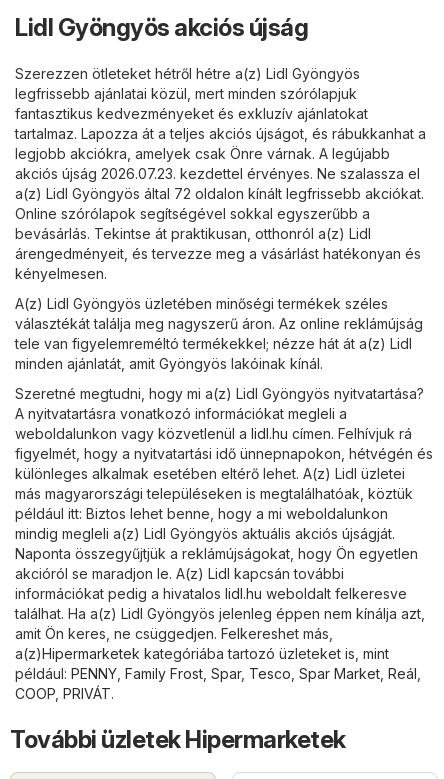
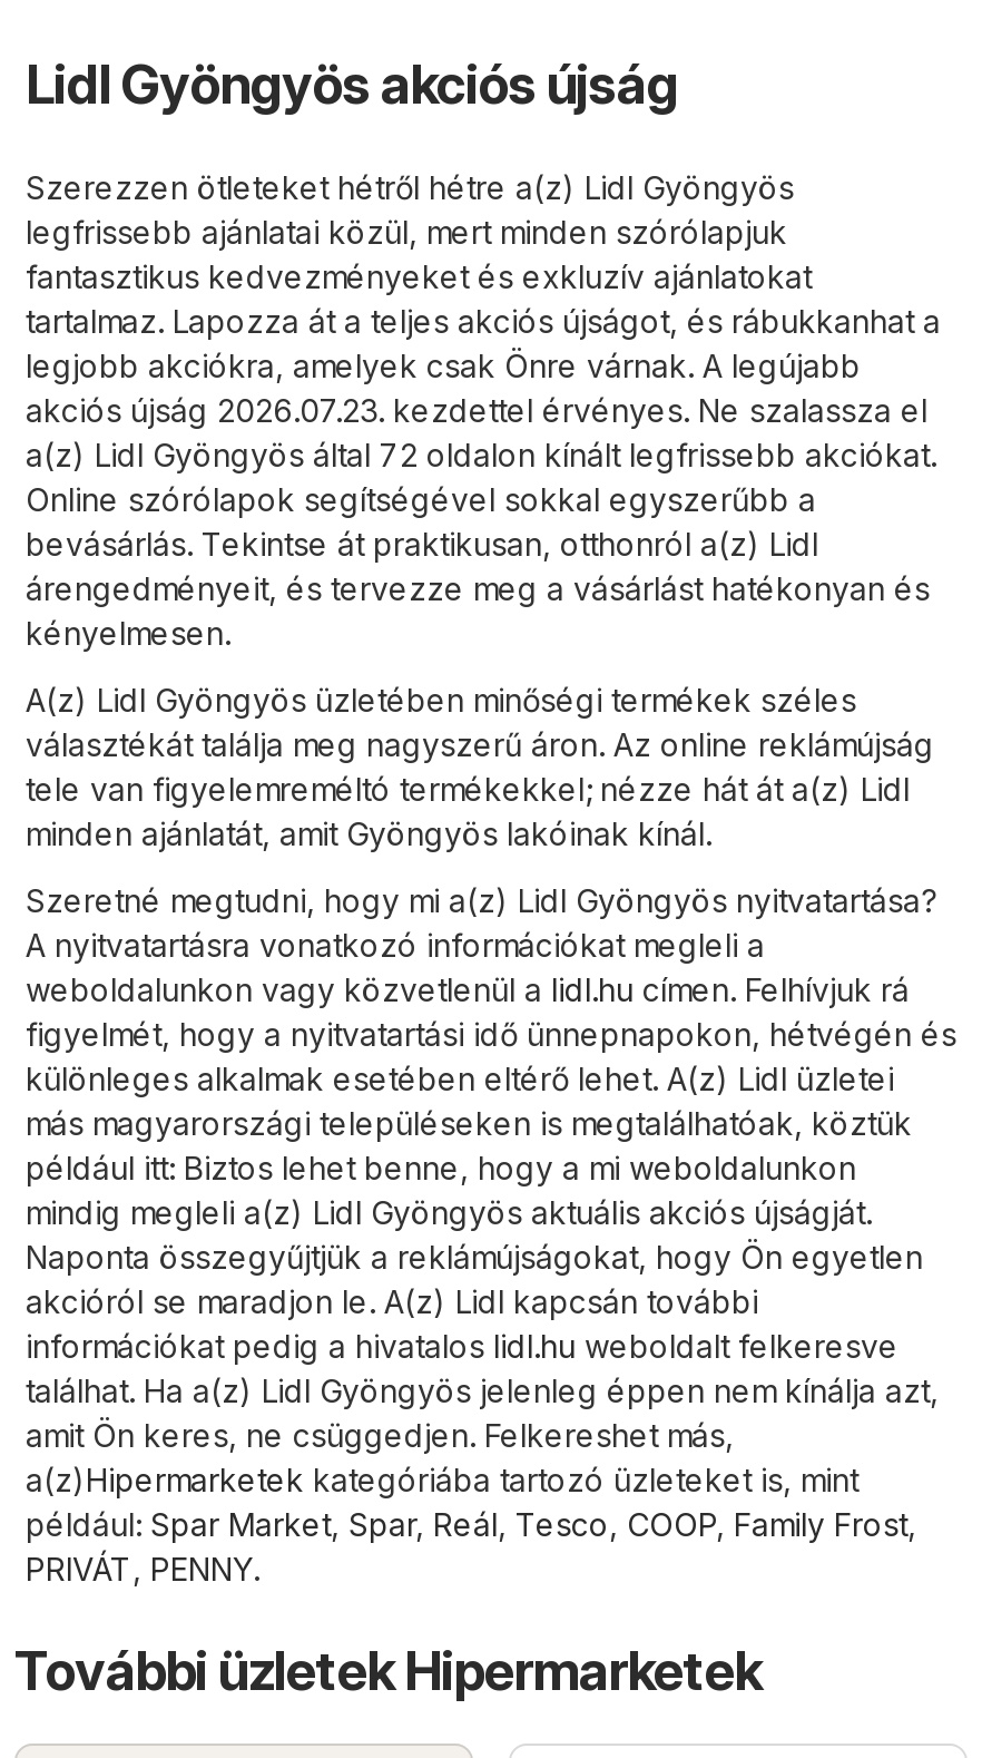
[15,665,421,702] például: PENNY, Family Frost, Spar, Tesco, Spar Market, Reál, | COOP, PRIVÁT. -> [26,1505,916,1587] például: Spar Market, Spar, Reál, Tesco, COOP, Family Frost, | PRIVÁT, PENNY.

